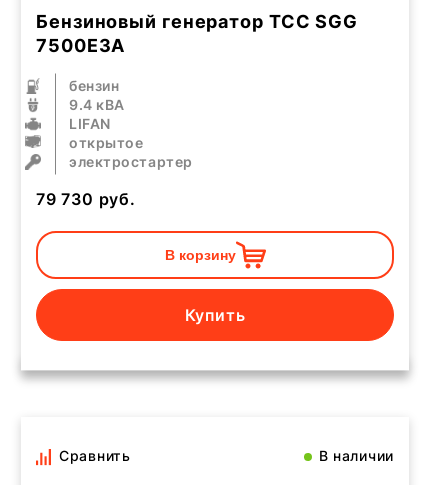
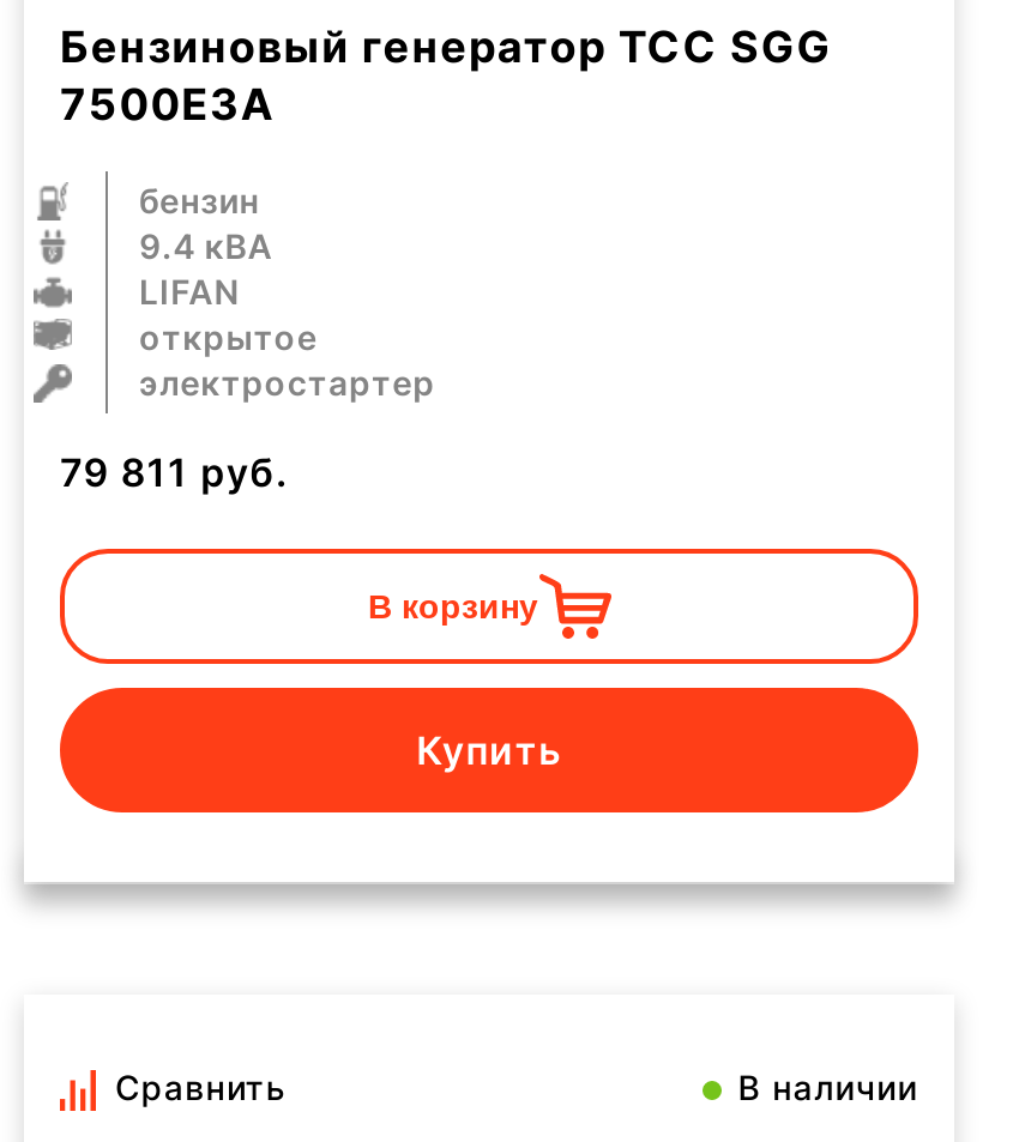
[36,189,136,209] 79 730 руб. -> [60,448,290,496] 79 811 руб.

